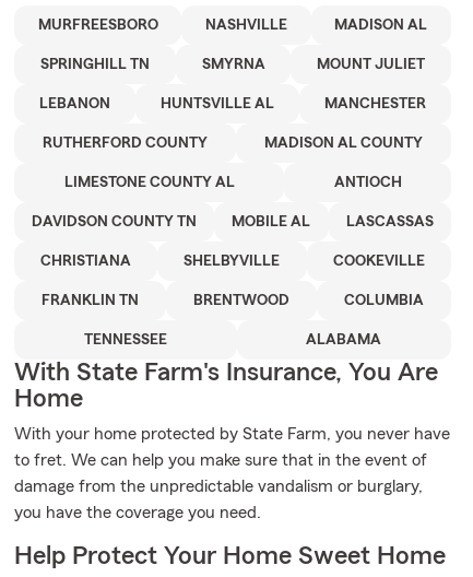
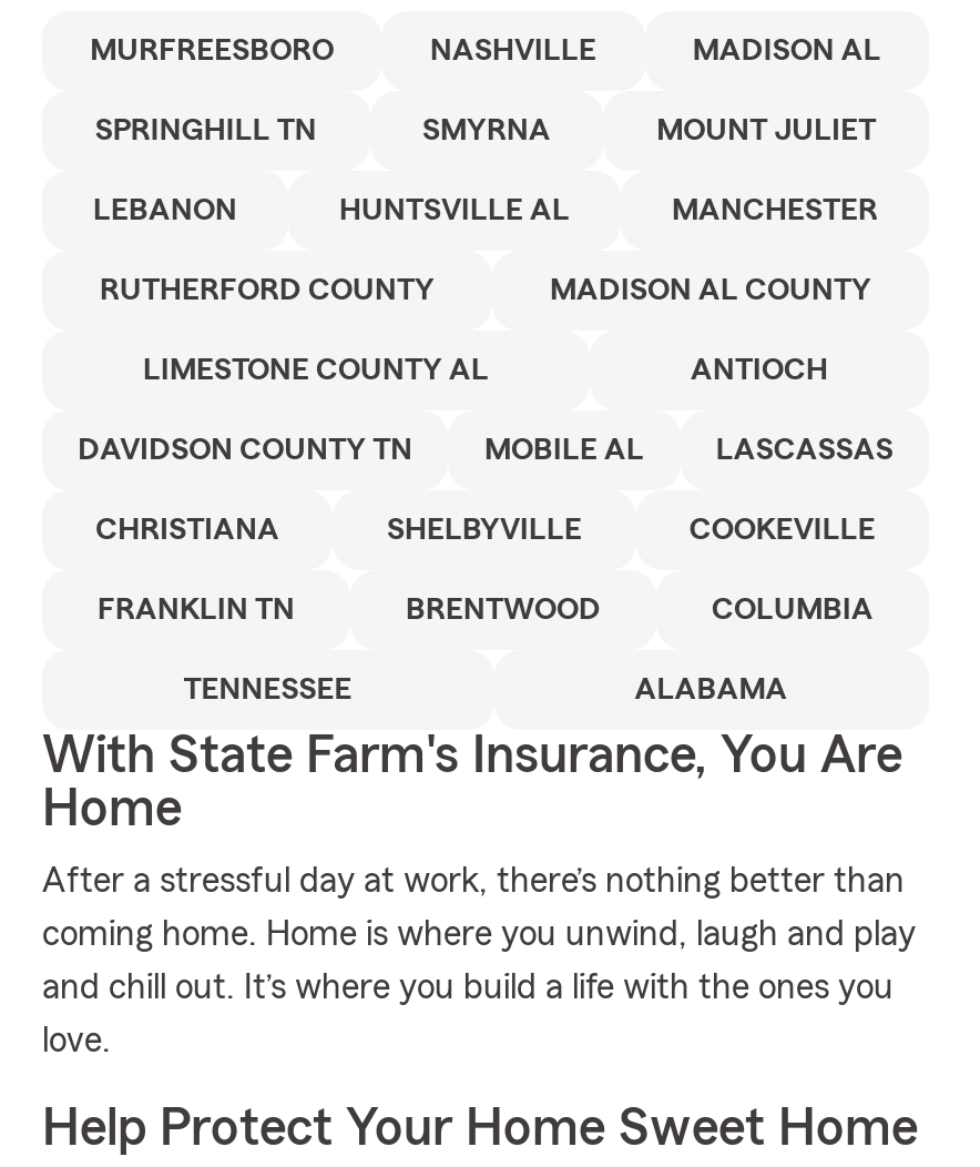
[14,425,450,443] With your home protected by State Farm, you never have -> [42,863,905,899] After a stressful day at work, there’s nothing better than
[14,451,427,469] to fret. We can help you make sure that in the event of -> [42,916,916,952] coming home. Home is where you unwind, laugh and play
[14,478,423,495] damage from the unpredictable vandalism or burglary, -> [42,970,894,1005] and chill out. It’s where you build a life with the ones you
[14,504,261,521] you have the coverage you need. -> [42,1023,111,1058] love.

